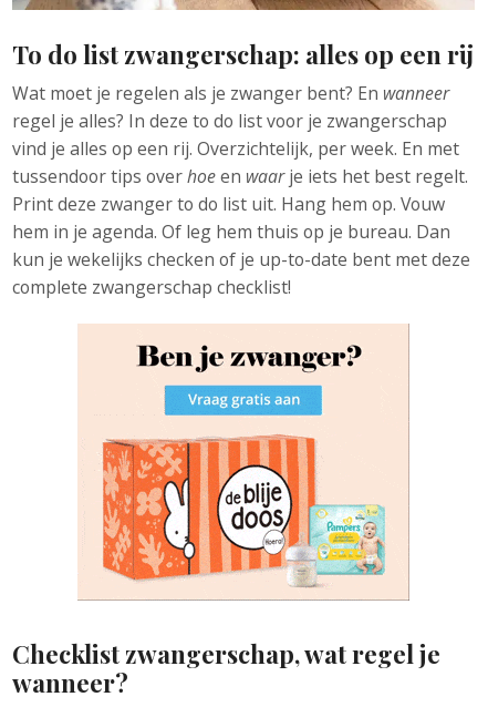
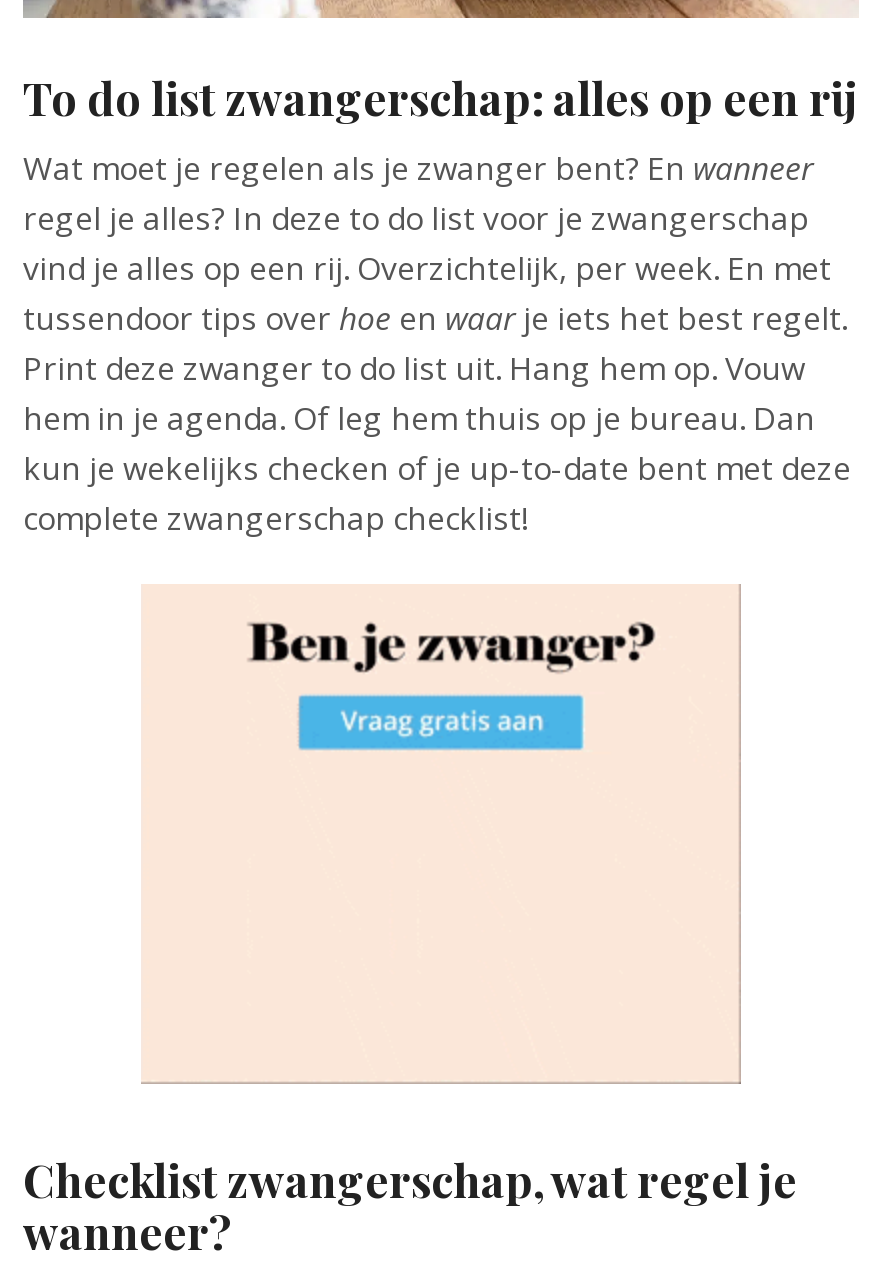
[102,433,386,588] [image] -> none

